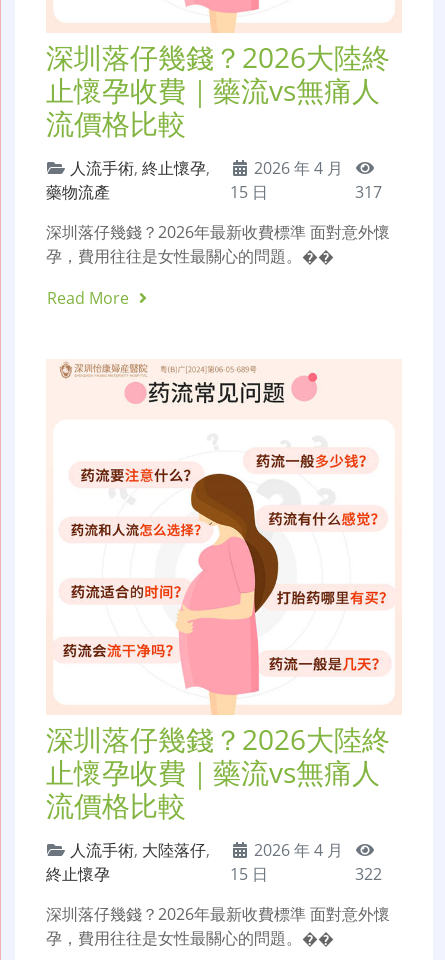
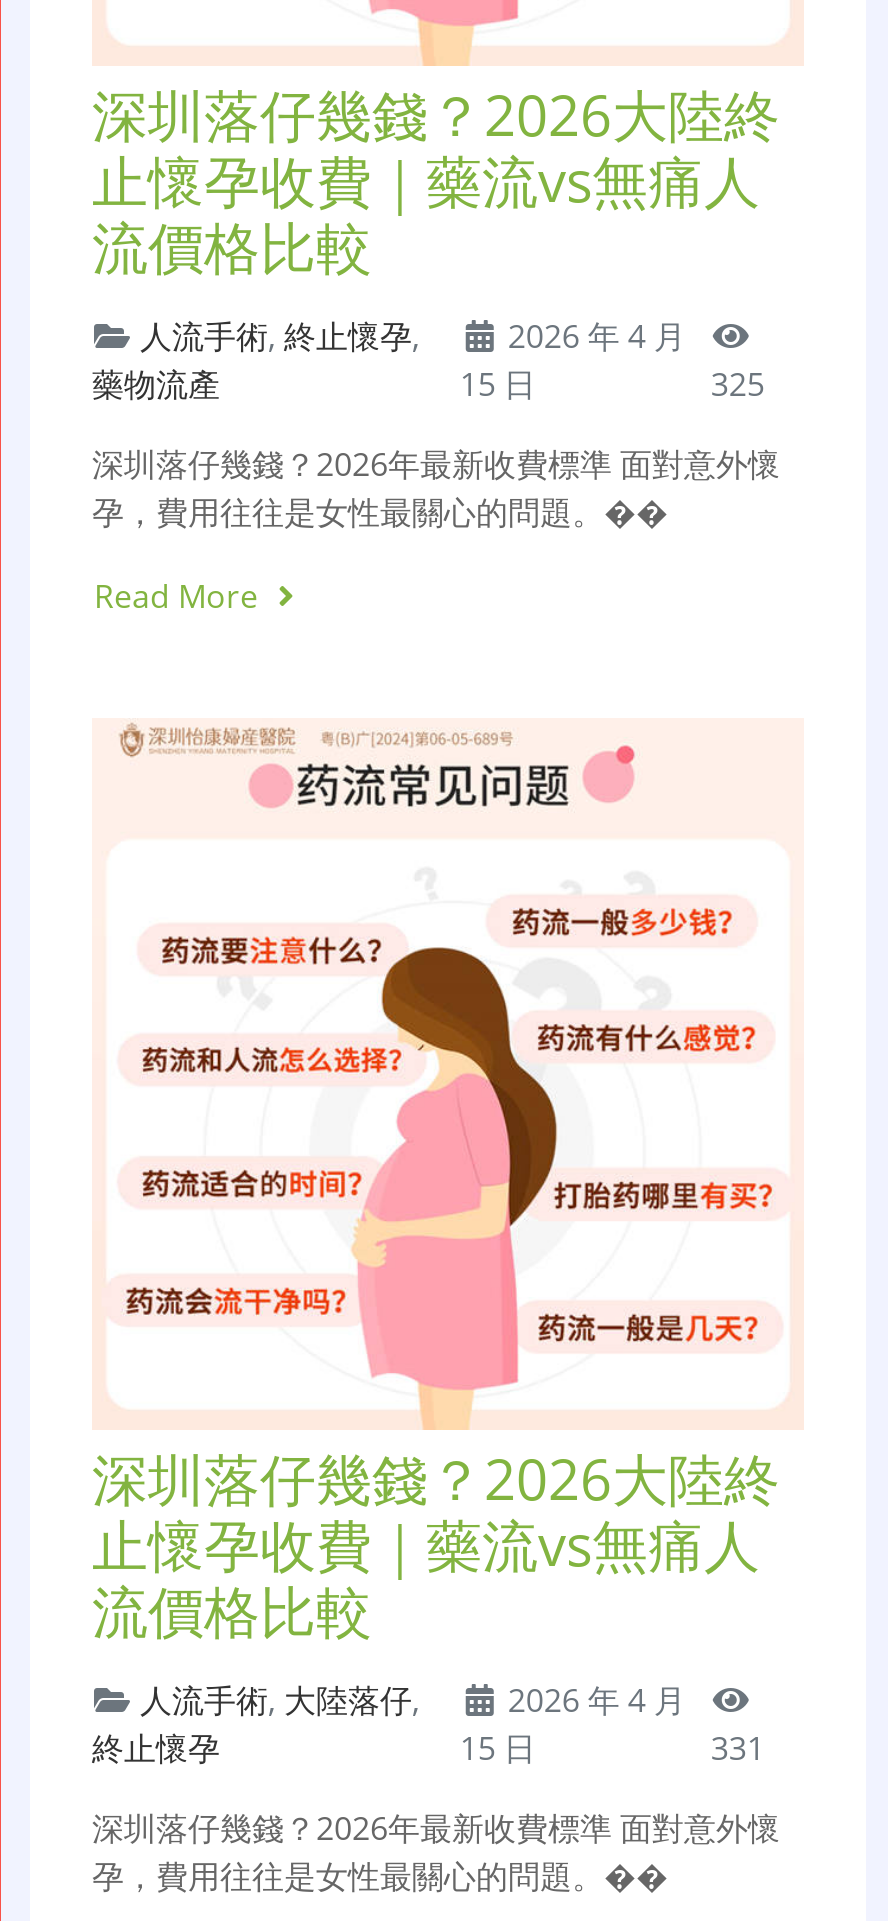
[355,181,382,203] 317 -> [711,363,765,407] 325
[355,863,382,885] 322 -> [711,1726,765,1770] 331

